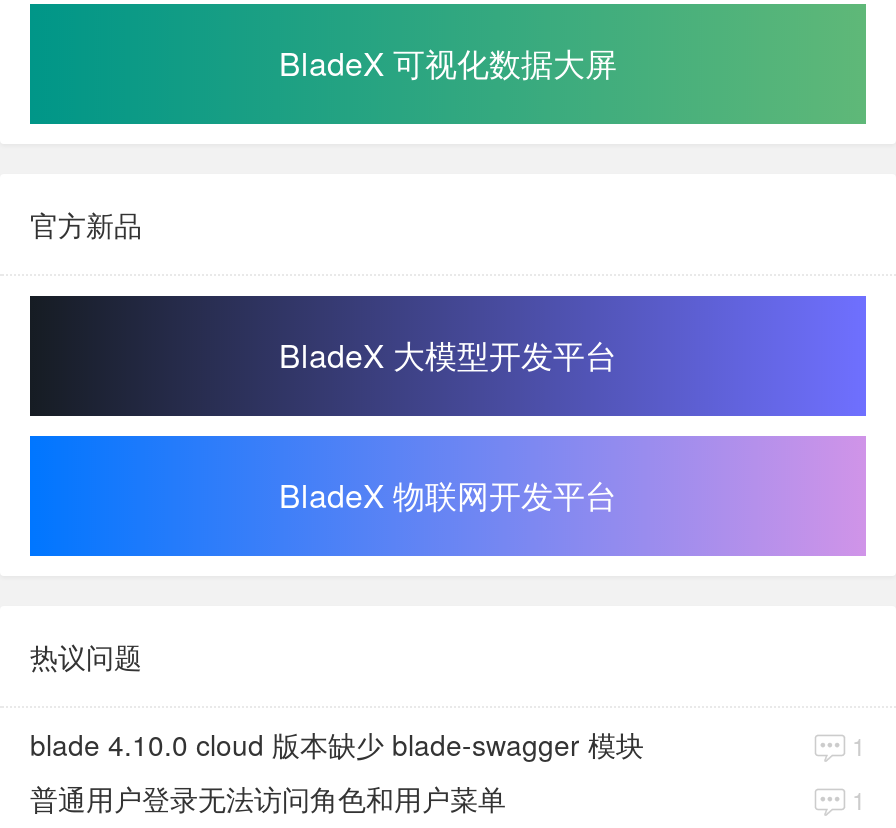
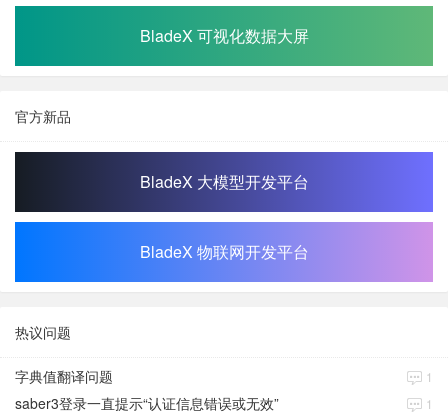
[30,724,644,764] blade 4.10.0 cloud 版本缺少 blade-swagger 模块 -> [15,366,113,386] 字典值翻译问题
[30,778,506,818] 普通用户登录无法访问角色和用户菜单 -> [15,393,279,413] saber3登录一直提示“认证信息错误或无效”

